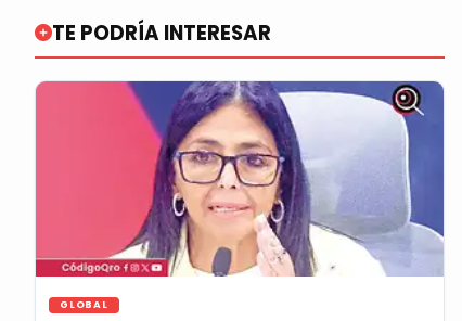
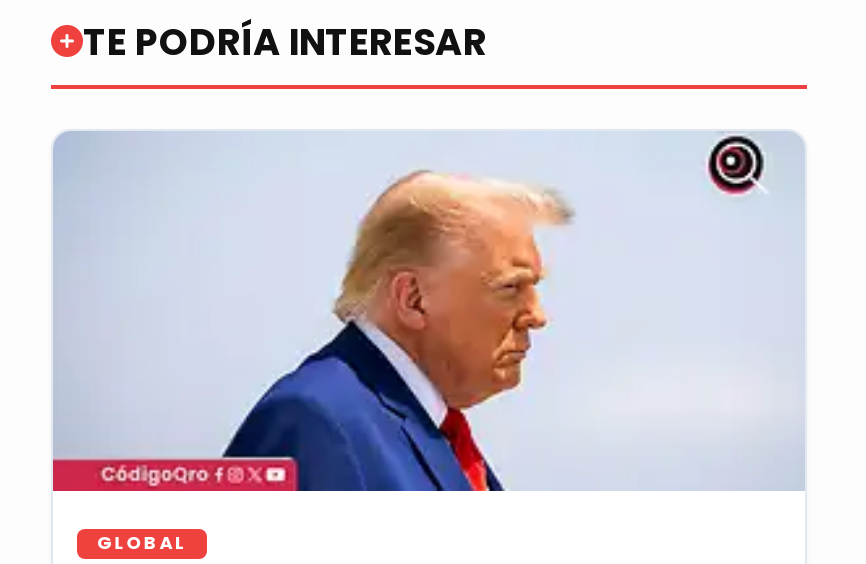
[35,80,445,278] [image] -> [53,131,805,493] [image]

